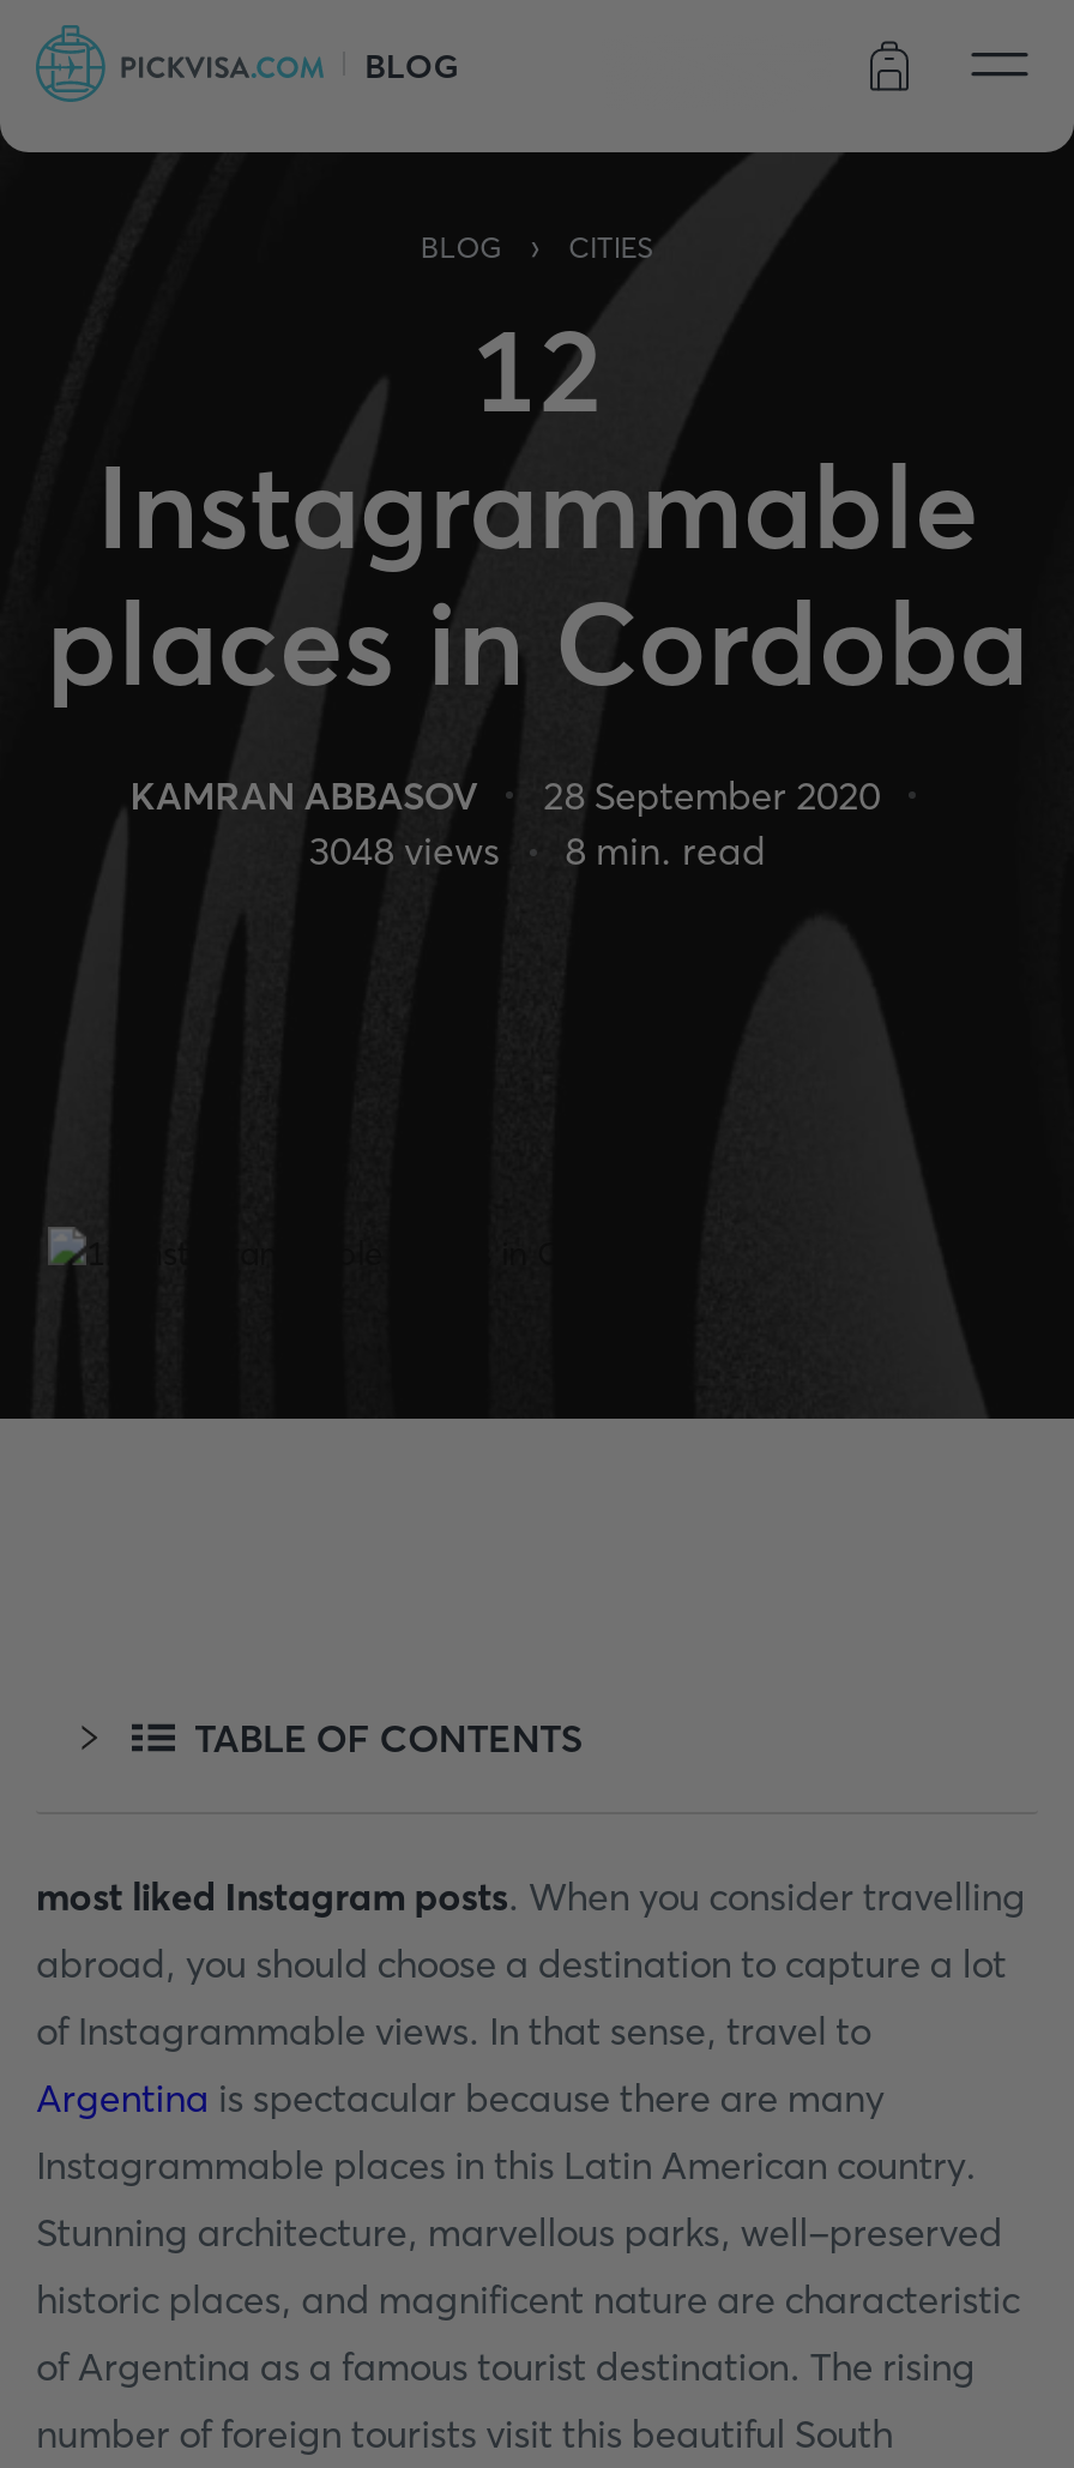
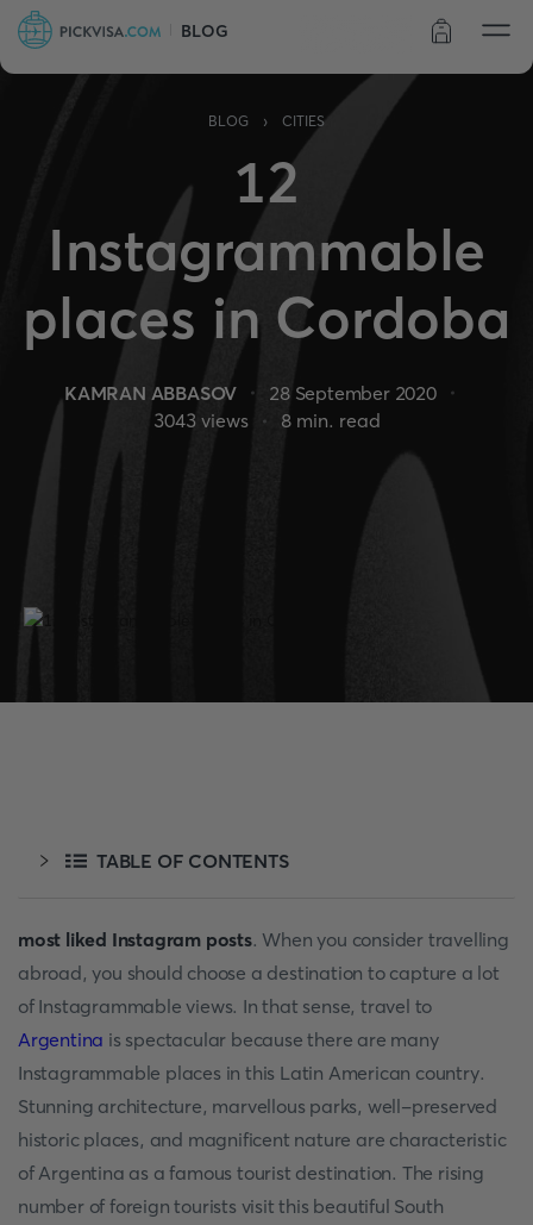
[308,826,766,874] 3048 views 8 min. read -> [153,408,380,432] 3043 views 8 min. read

